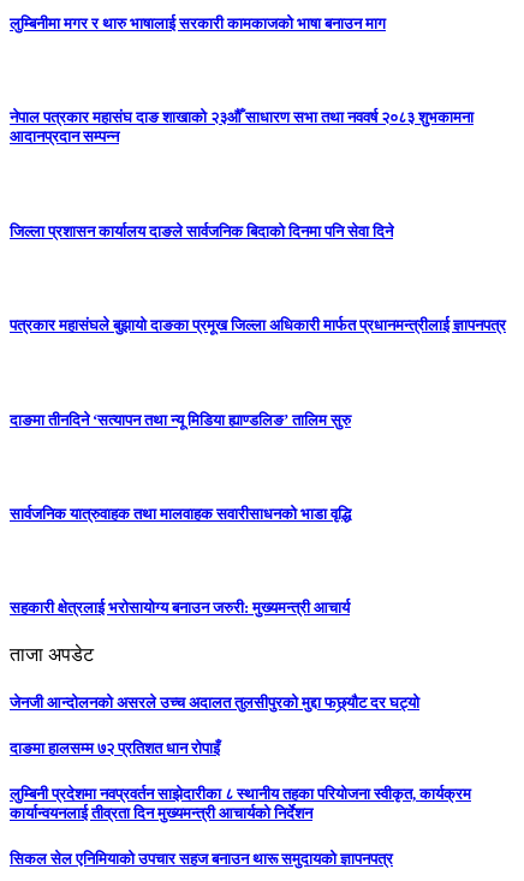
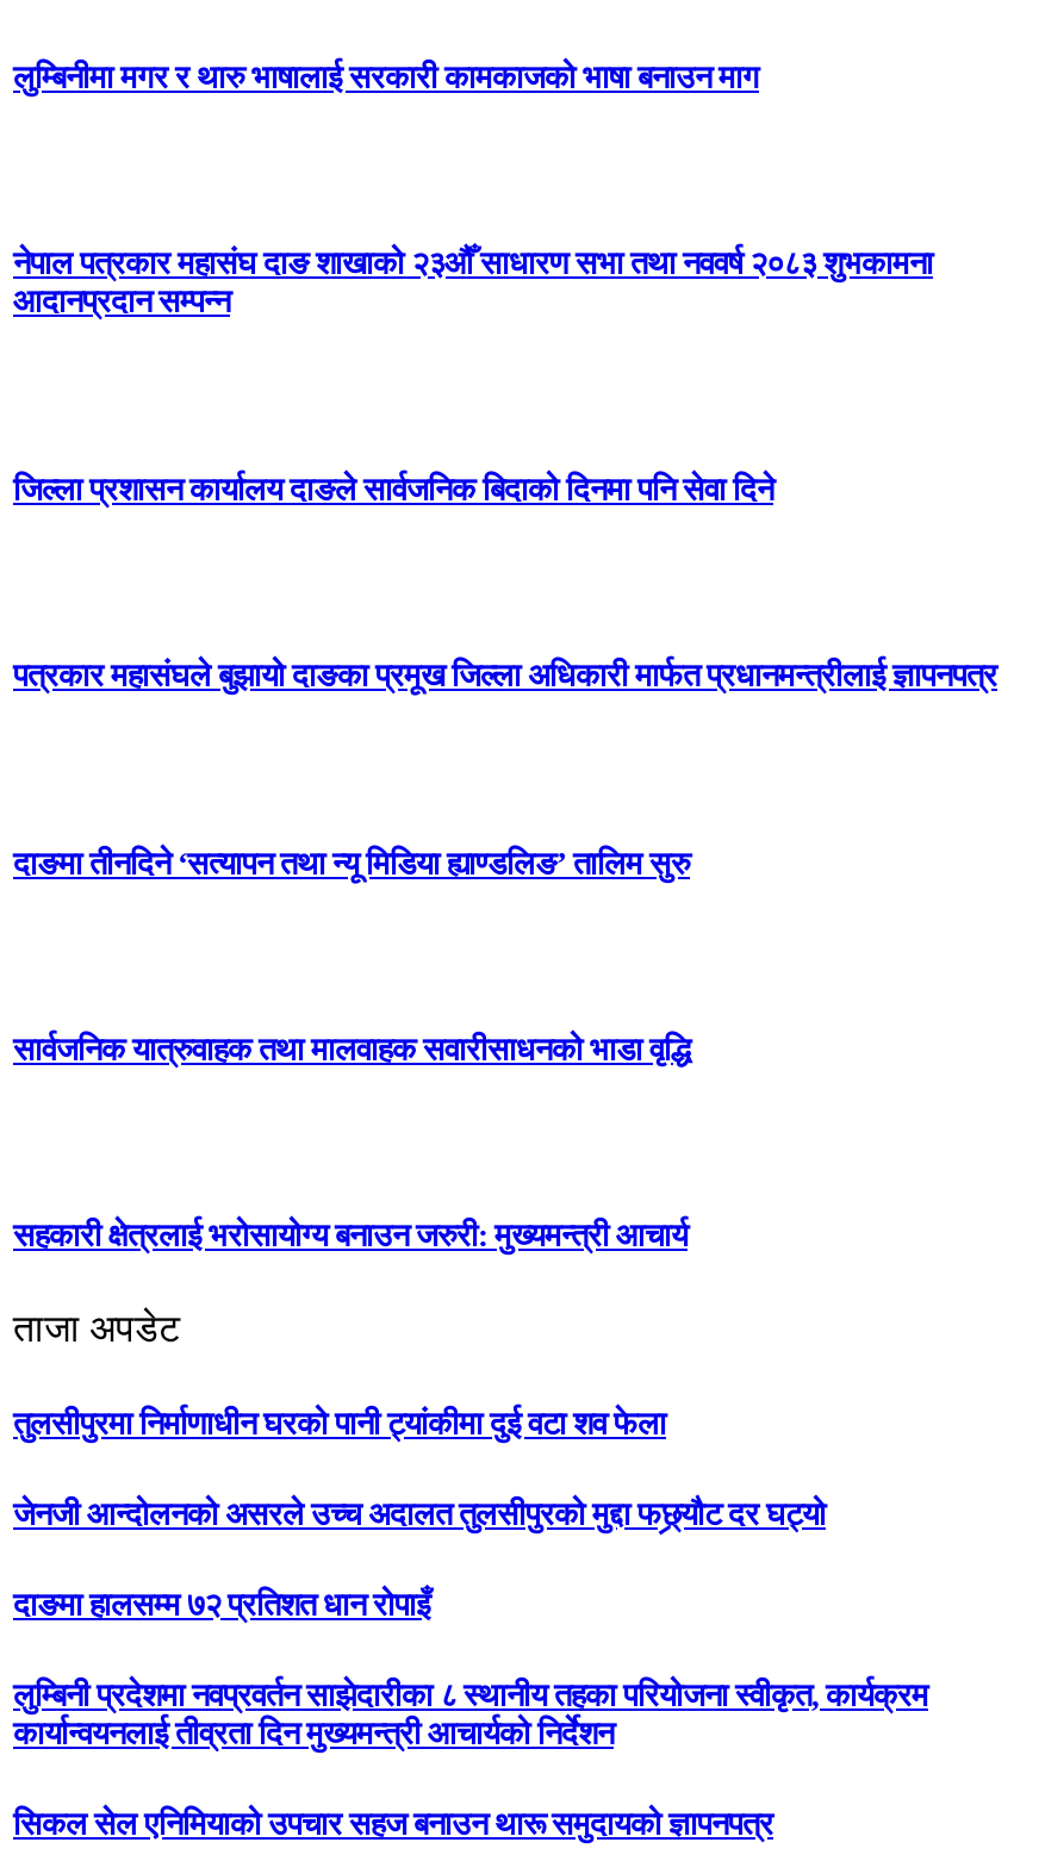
none -> [13,1405,666,1440] तुलसीपुरमा निर्माणाधीन घरको पानी ट्यांकीमा दुई वटा शव फेला

